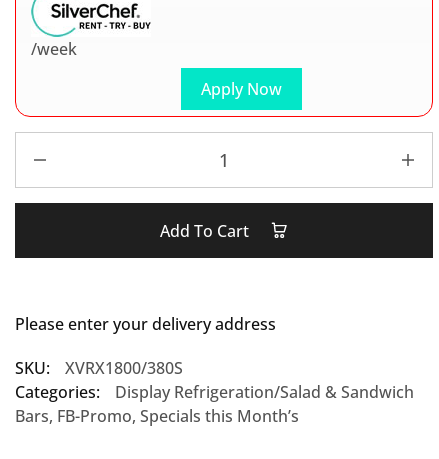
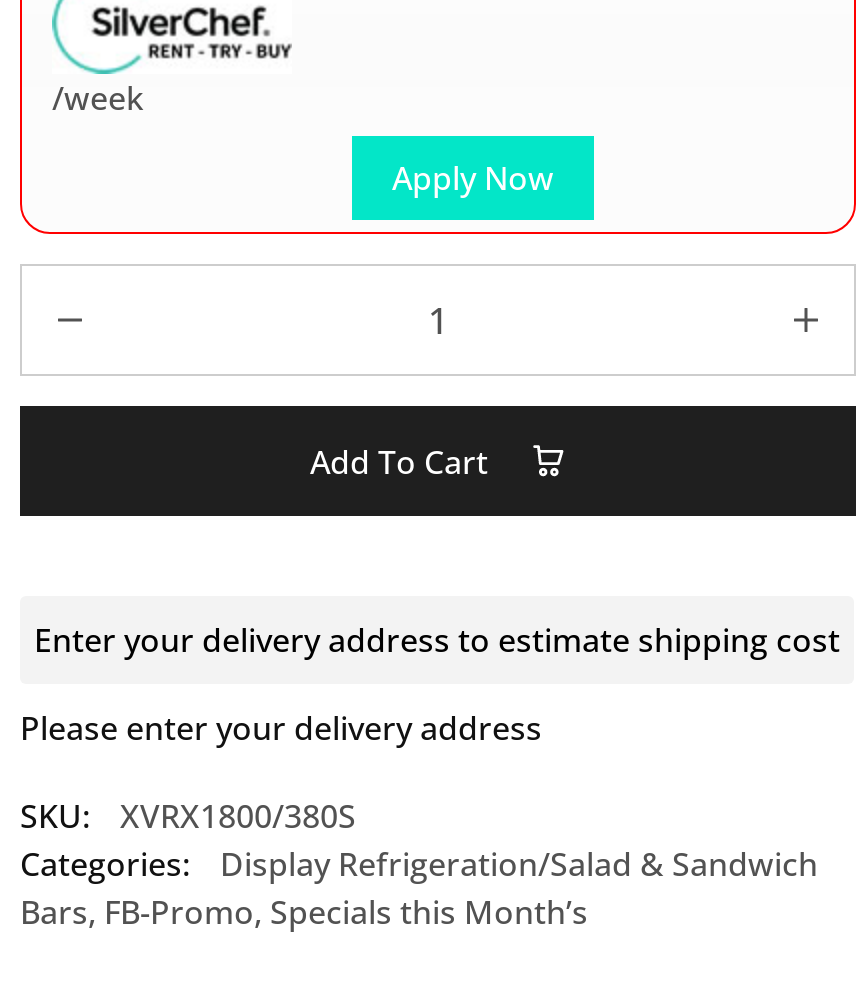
none -> [34,618,840,662] Enter your delivery address to estimate shipping cost

